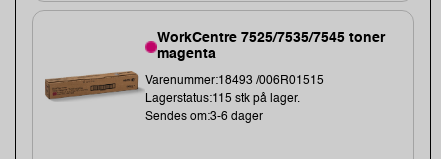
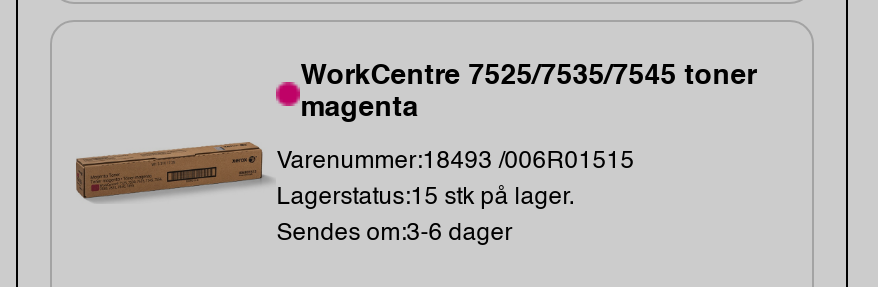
[145,93,300,105] Lagerstatus:115 stk på lager. -> [277,187,575,211] Lagerstatus:15 stk på lager.

